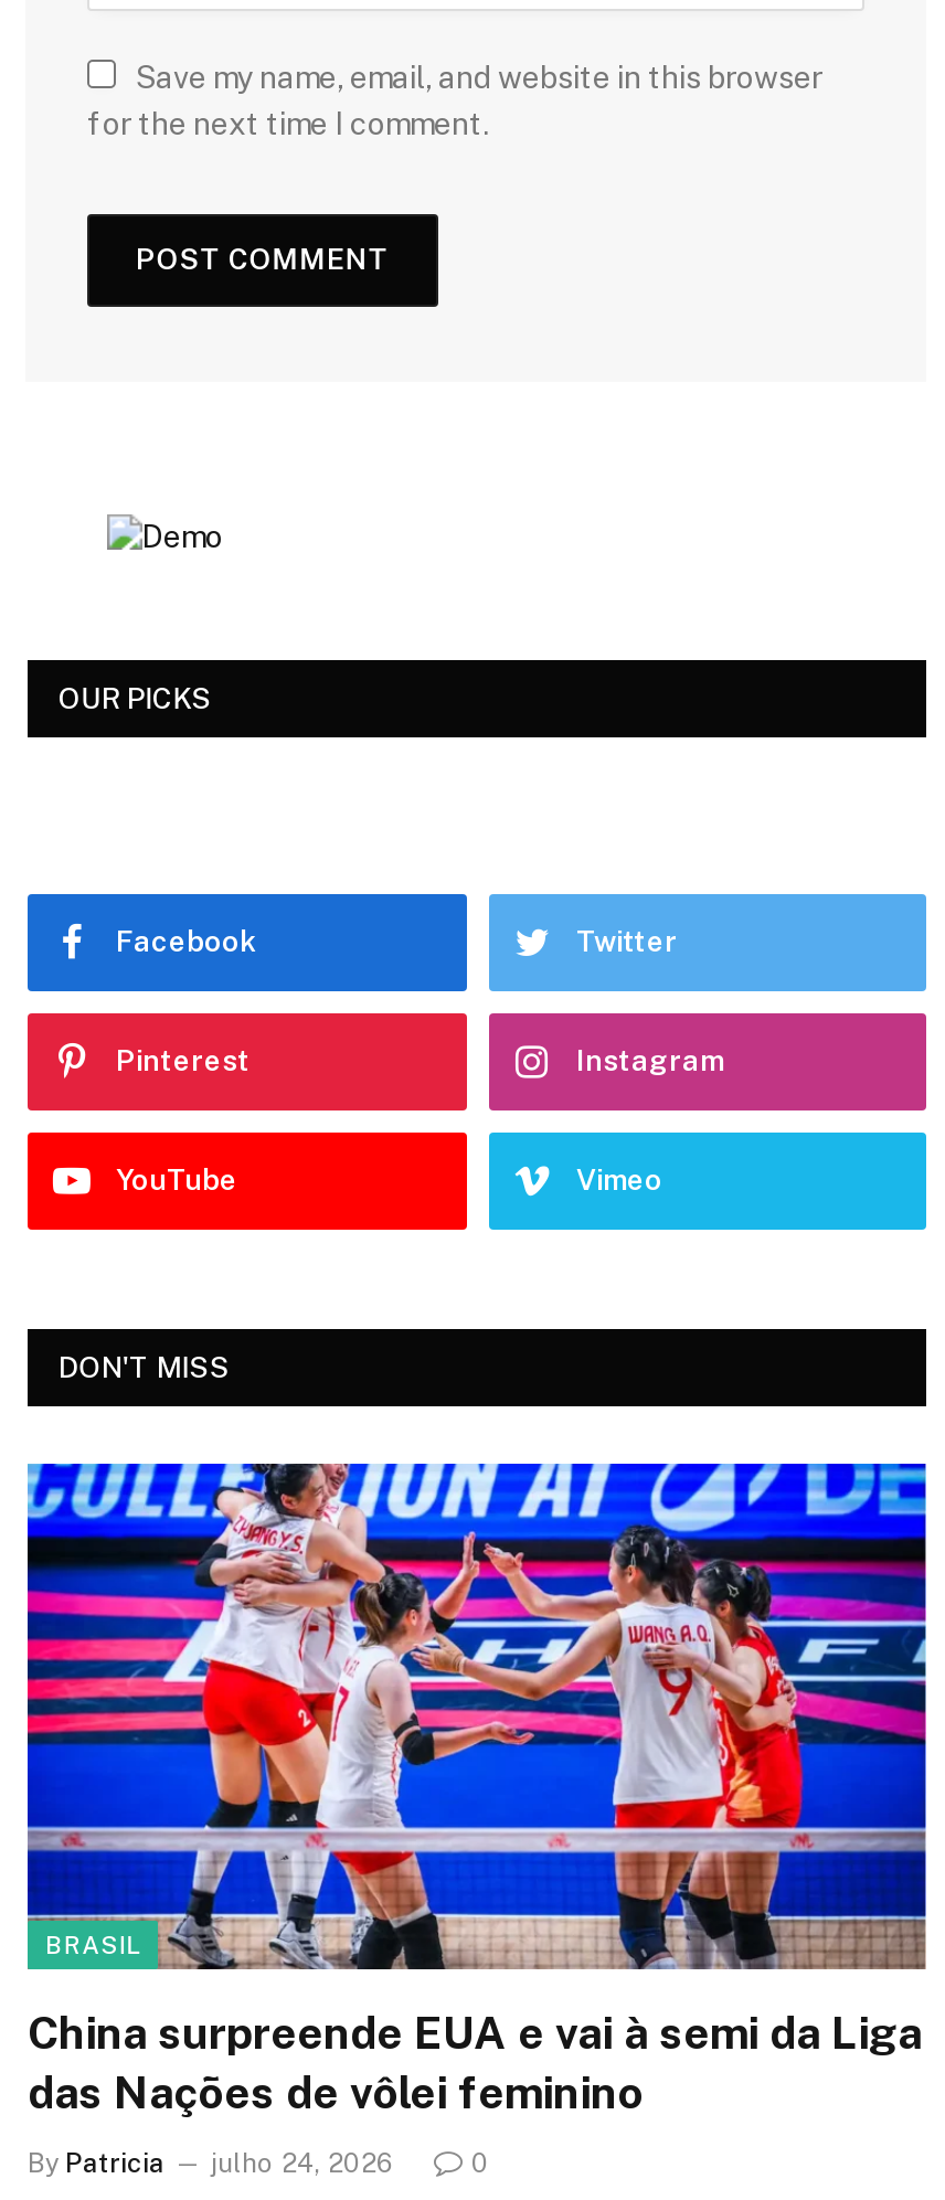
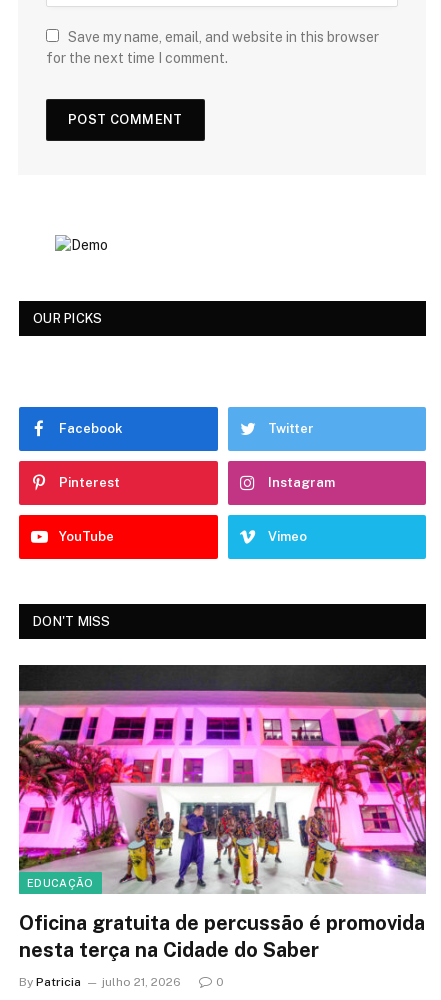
[25,1462,928,1972] [image] | BRASIL -> [18,664,427,894] [image] | EDUCAÇÃO
[28,2007,922,2119] China surpreende EUA e vai à semi da Liga | das Nações de vôlei feminino -> [19,911,425,962] Oficina gratuita de percussão é promovida | nesta terça na Cidade do Saber
[28,2148,394,2179] By Patricia julho 24, 2026 -> [19,975,181,989] By Patricia julho 21, 2026

